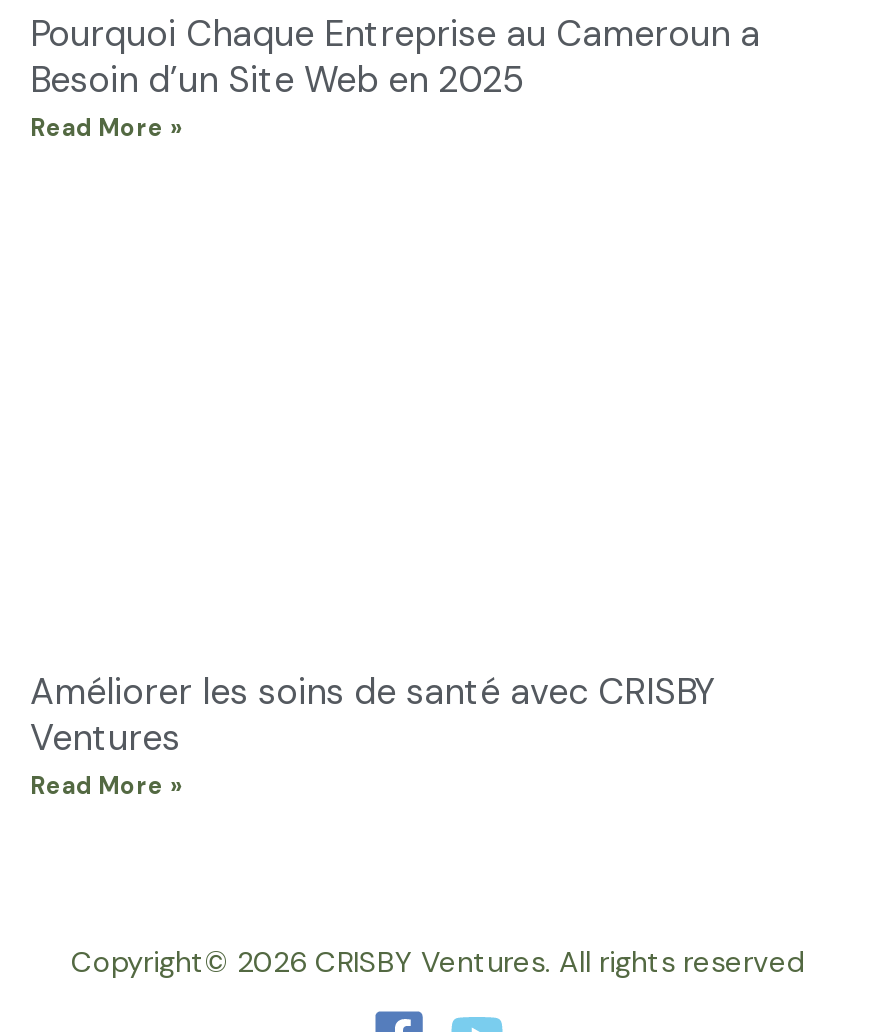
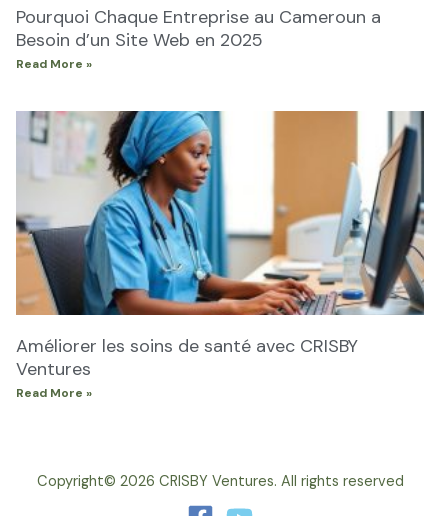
none -> [15,110,425,316] [image]

